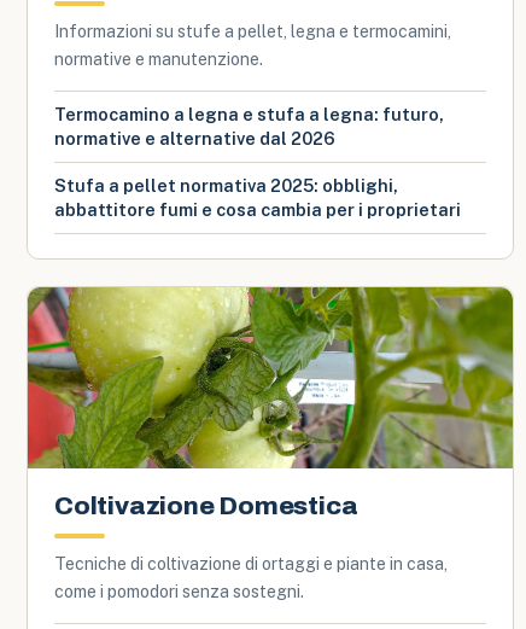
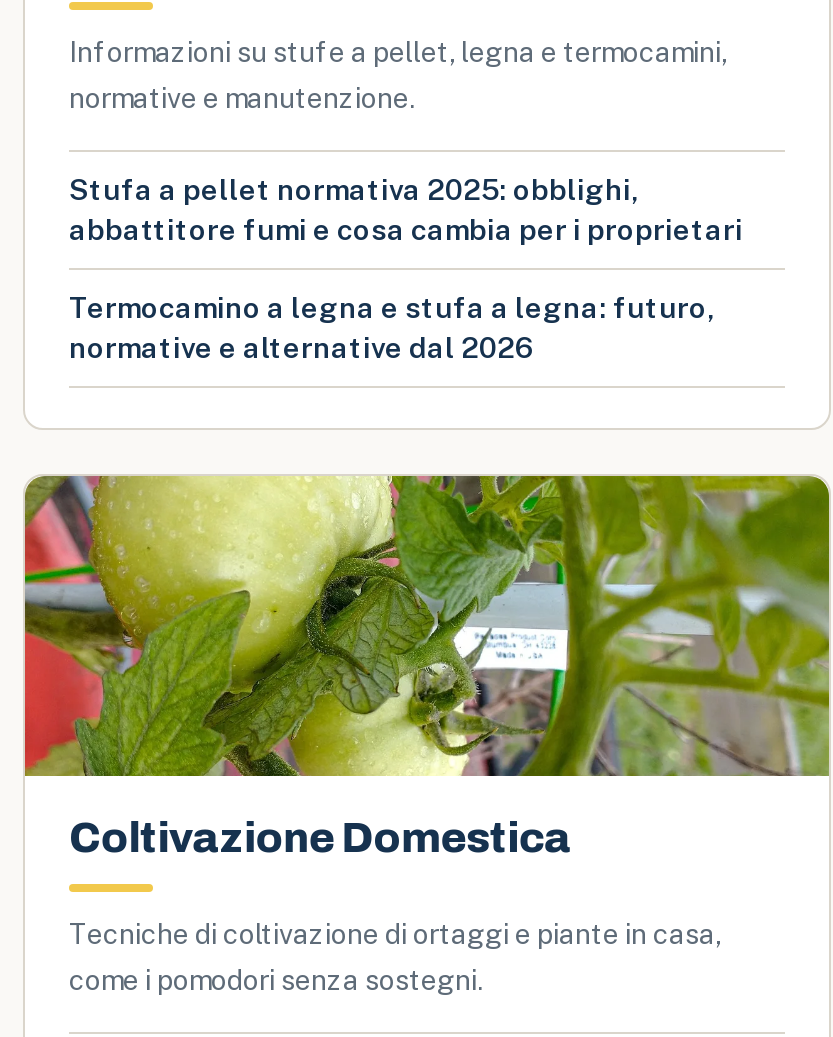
moved [54,104,444,148] -> [69,290,715,364]: Termocamino a legna e stufa a legna: futuro, | normative e alternative dal 2026
moved [54,175,461,220] -> [69,172,743,246]: Stufa a pellet normativa 2025: obblighi, | abbattitore fumi e cosa cambia per i proprietari

